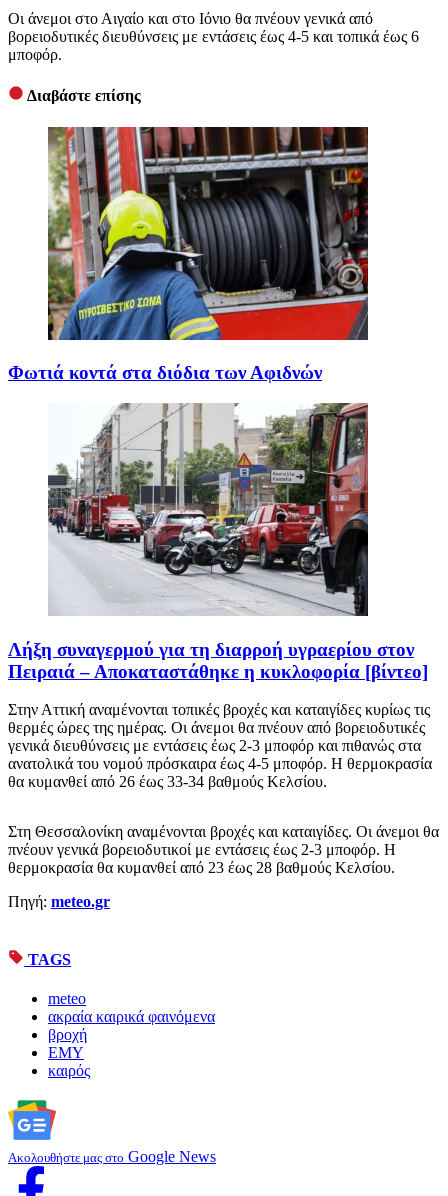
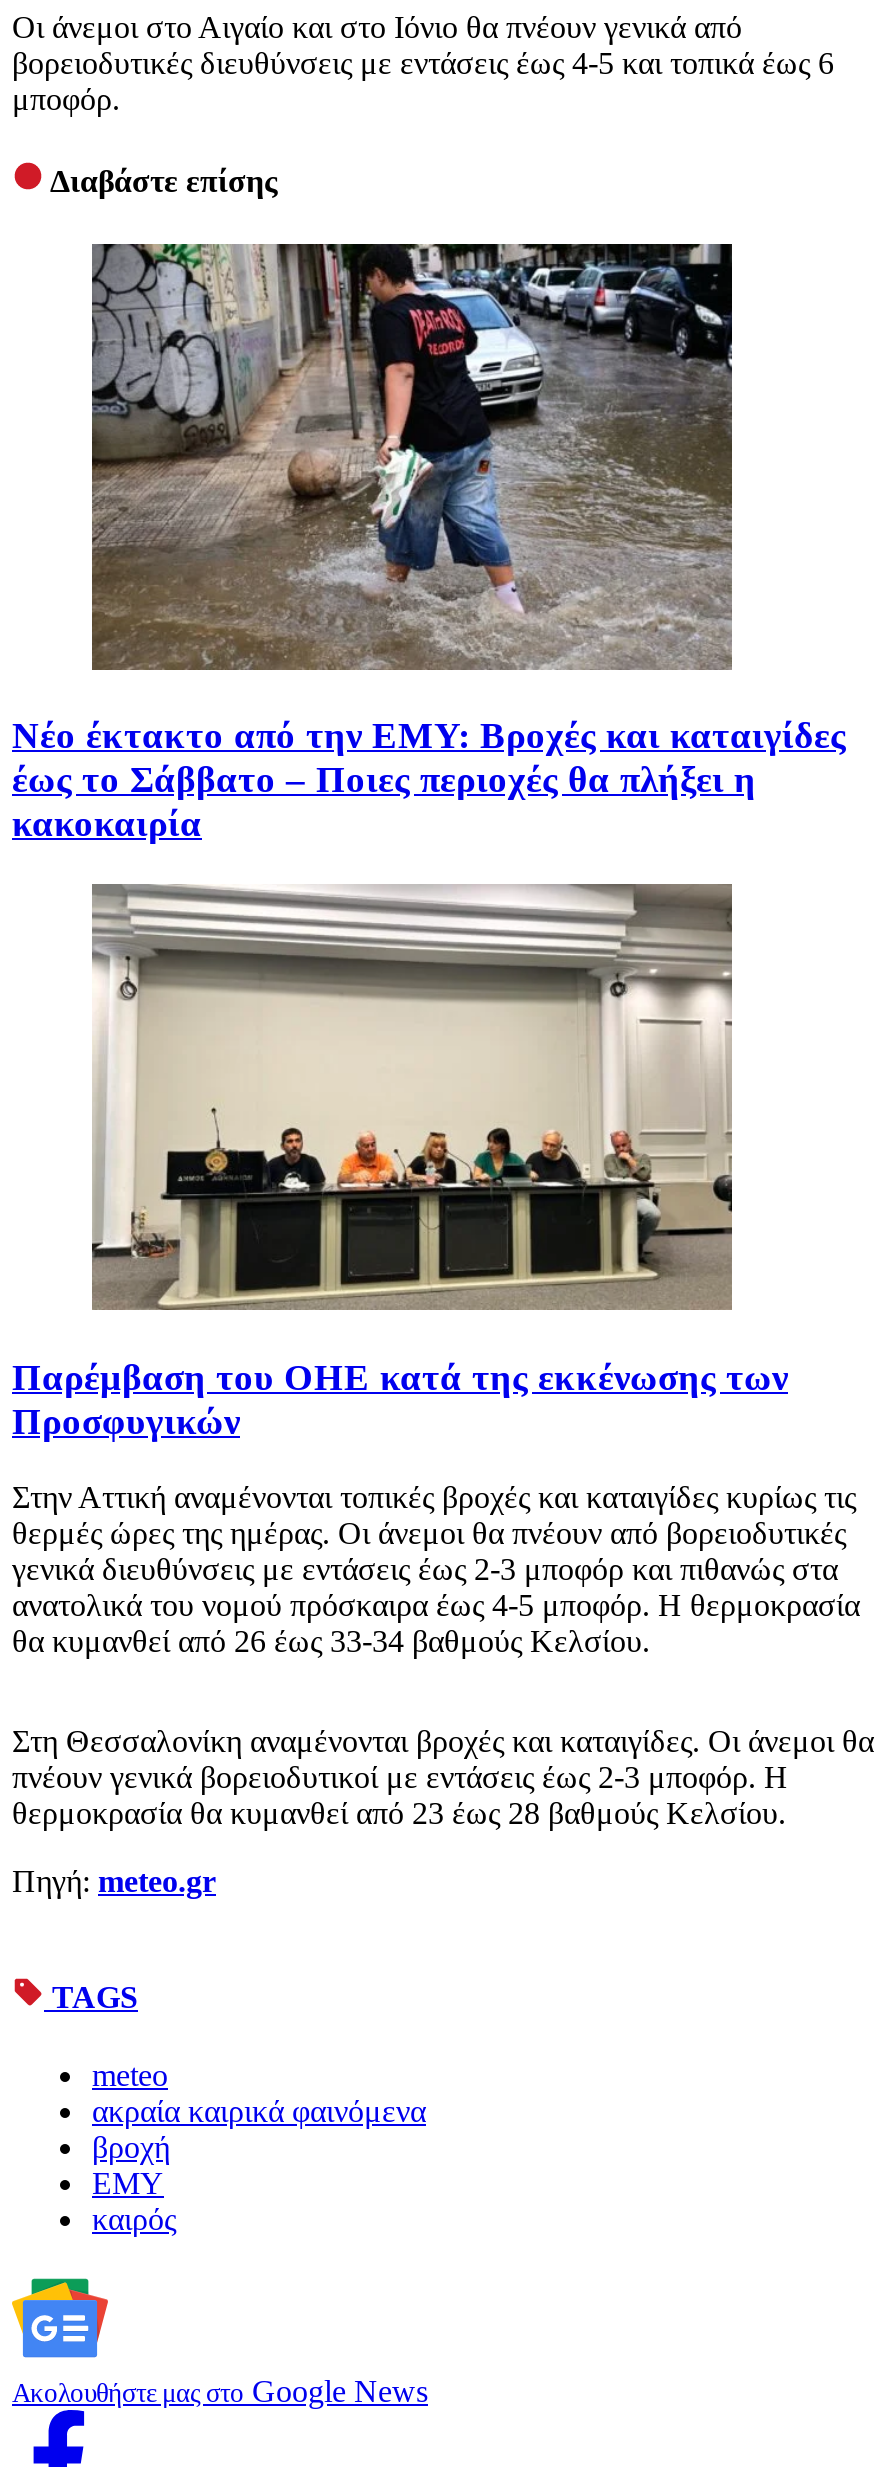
[48,126,368,311] [image] -> [92,242,732,672] [image]
[8,362,322,383] Φωτιά κοντά στα διόδια των Αφιδνών -> [12,715,846,845] Νέο έκτακτο από την ΕΜΥ: Βροχές και καταιγίδες | έως το Σάββατο – Ποιες περιοχές θα πλήξει η | κακοκαιρία
[48,413,368,617] [image] -> [90,882,732,1252] [image]
[8,639,428,682] Λήξη συναγερμού για τη διαρροή υγραερίου στον | Πειραιά – Αποκαταστάθηκε η κυκλοφορία [βίντεο] -> [12,1355,788,1441] Παρέμβαση του ΟΗΕ κατά της εκκένωσης των | Προσφυγικών

